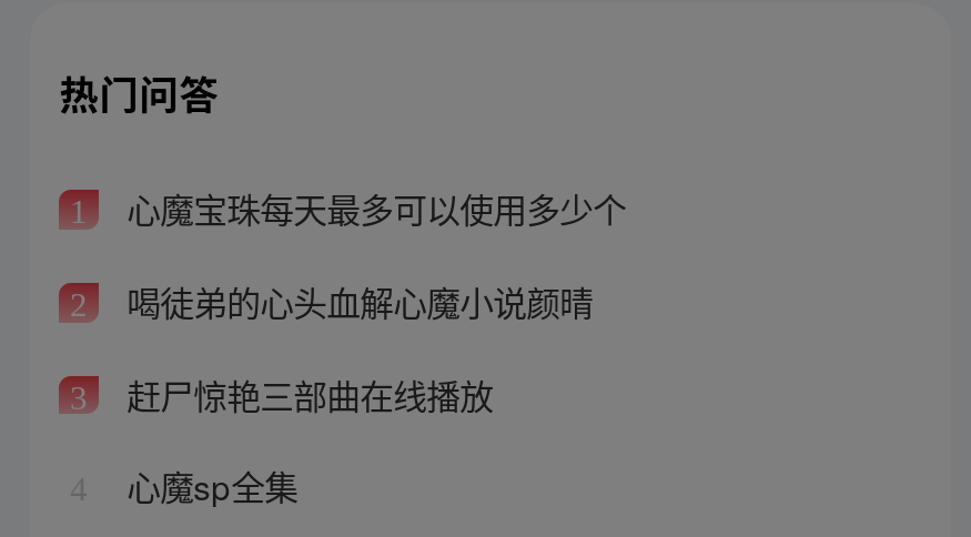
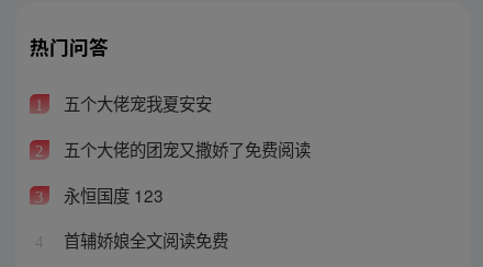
[118,184,626,233] 心魔宝珠每天最多可以使用多少个 -> [59,91,211,115] 五个大佬宠我夏安安
[118,276,593,325] 喝徒弟的心头血解心魔小说颜晴 -> [59,137,310,161] 五个大佬的团宠又撒娇了免费阅读
[118,369,493,418] 赶尸惊艳三部曲在线播放 -> [59,182,163,206] 永恒国度 123
[118,461,298,510] 心魔sp全集 -> [59,228,228,252] 首辅娇娘全文阅读免费

